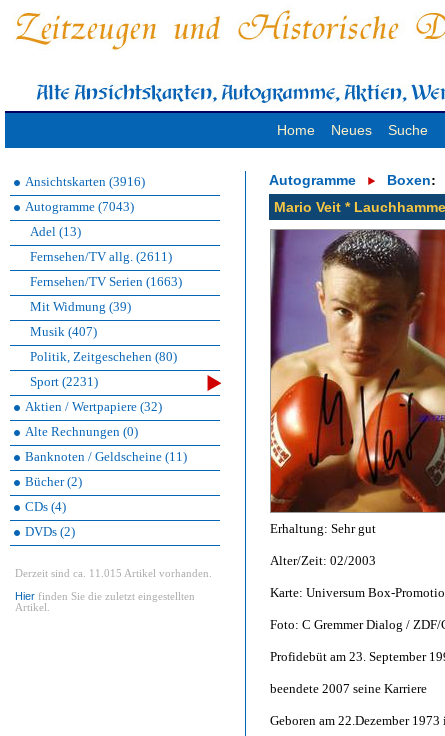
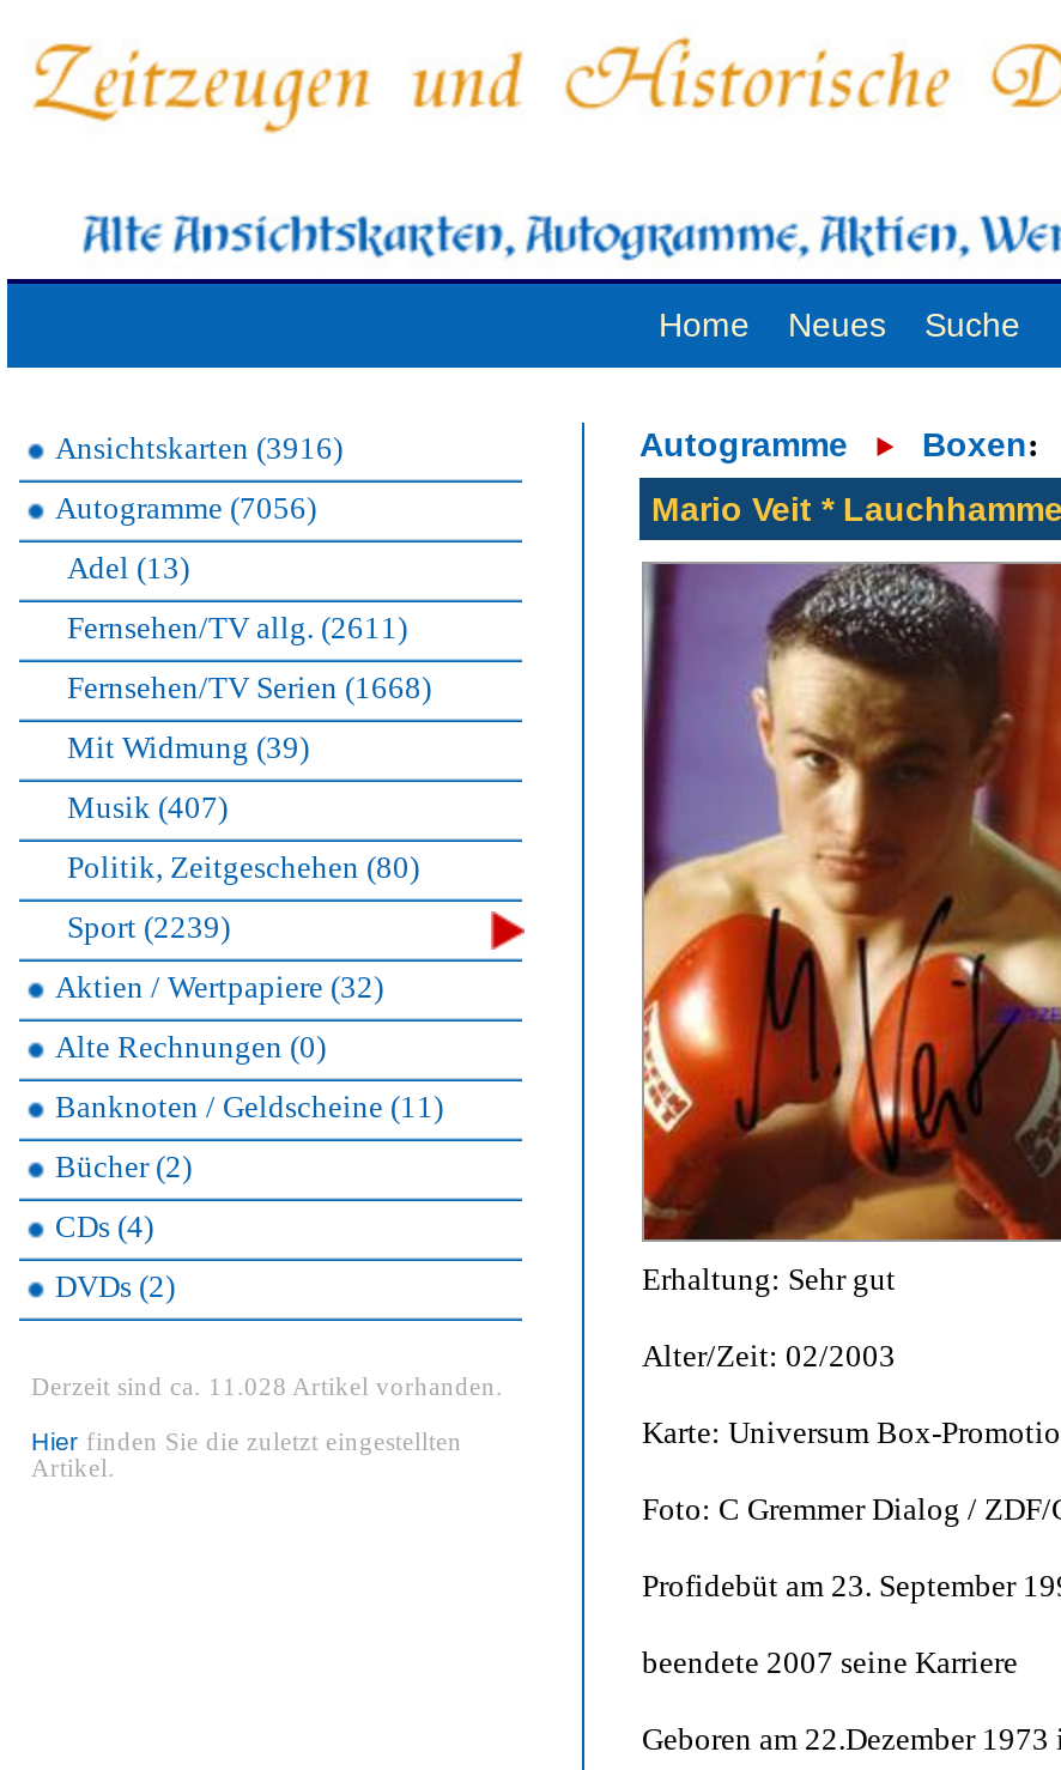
[25,199,134,214] Autogramme (7043) -> [55,490,316,526] Autogramme (7056)
[30,274,182,289] Fernsehen/TV Serien (1663) -> [67,669,431,705] Fernsehen/TV Serien (1668)
[30,374,98,389] Sport (2231) -> [67,909,230,945] Sport (2239)
[15,568,212,579] Derzeit sind ca. 11.015 Artikel vorhanden. -> [31,1374,503,1400] Derzeit sind ca. 11.028 Artikel vorhanden.

